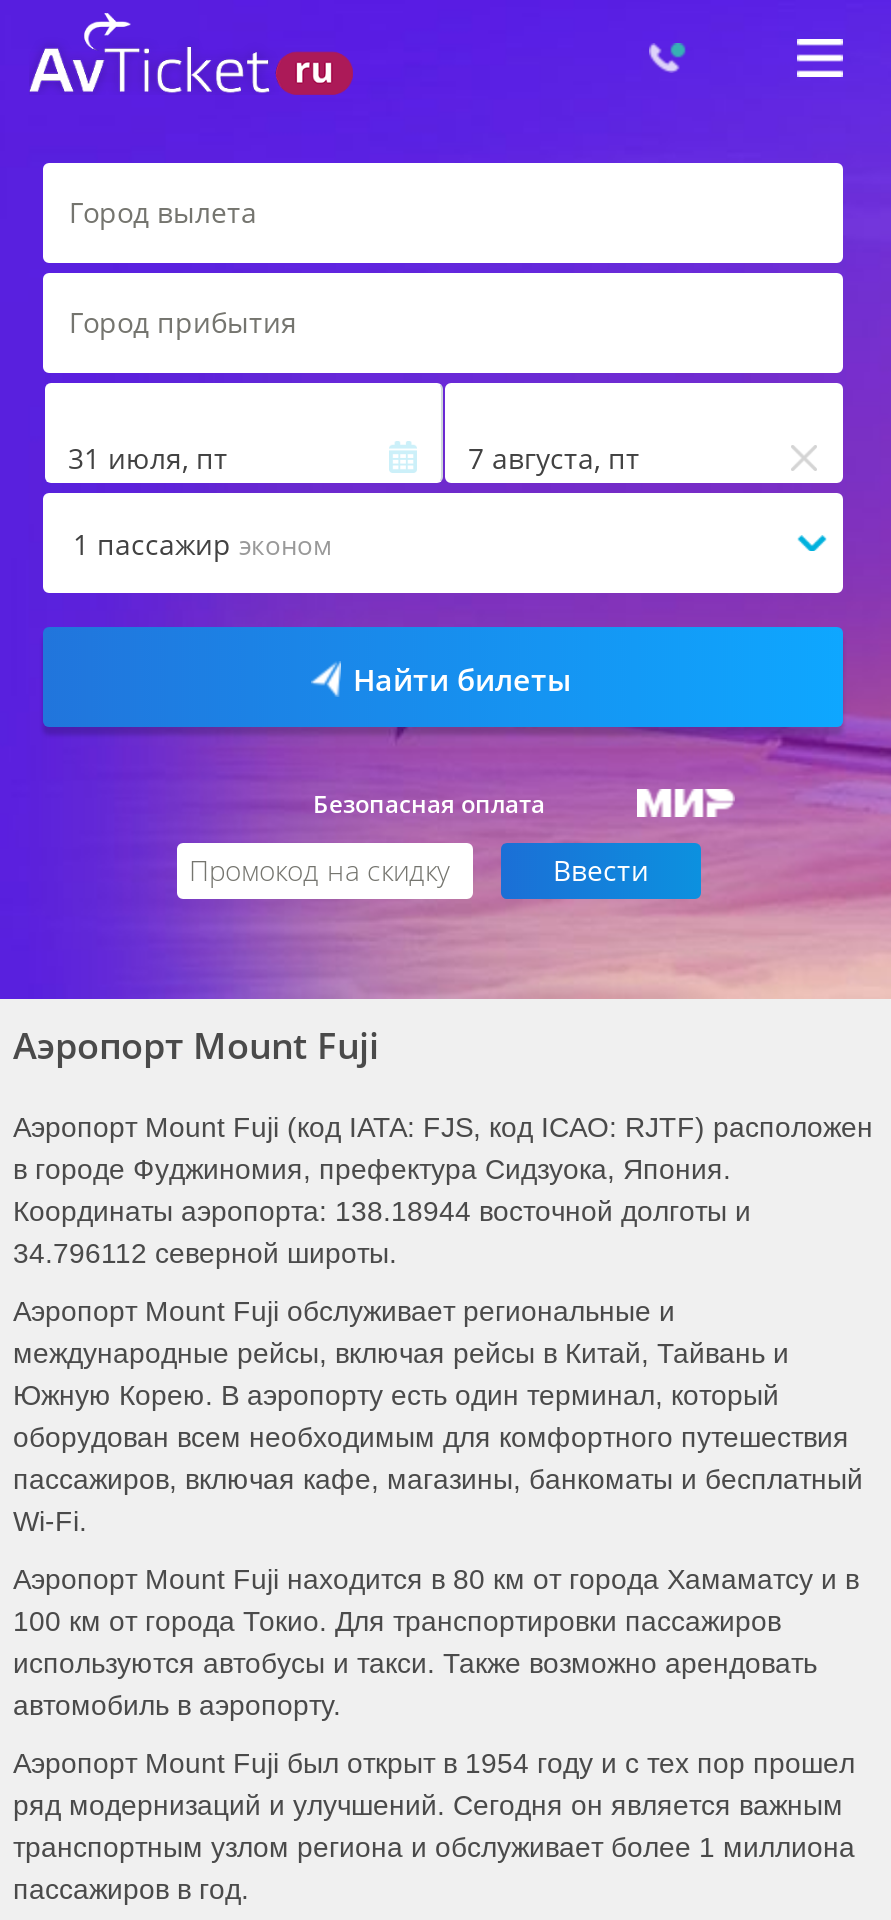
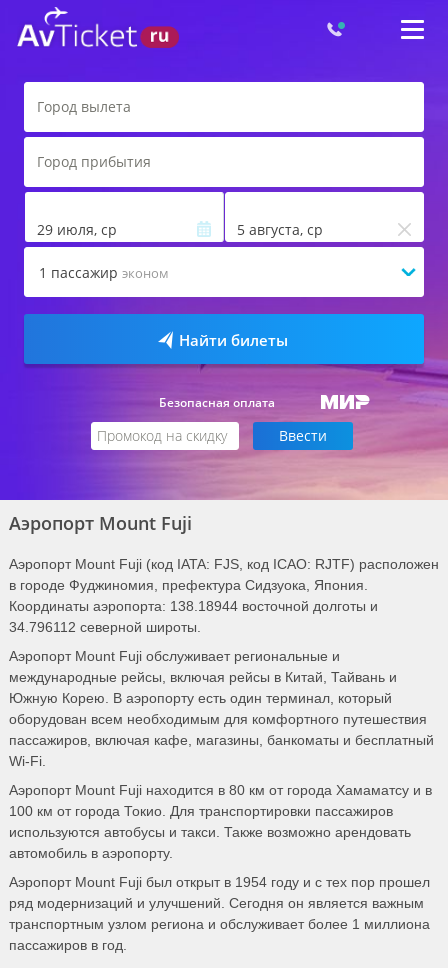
[68,439,228,477] 31 июля, пт -> [36,220,116,239] 29 июля, ср
[468,439,640,477] 7 августа, пт -> [236,220,322,239] 5 августа, ср

